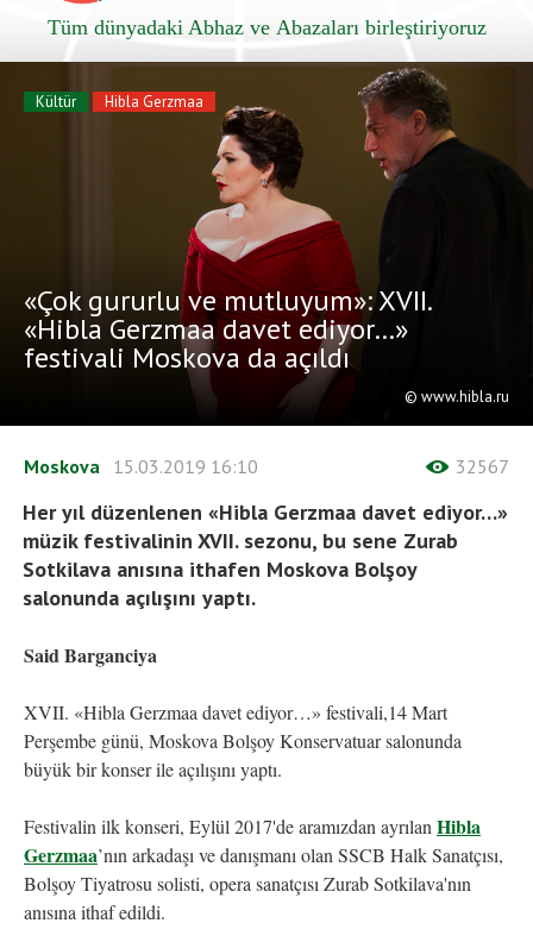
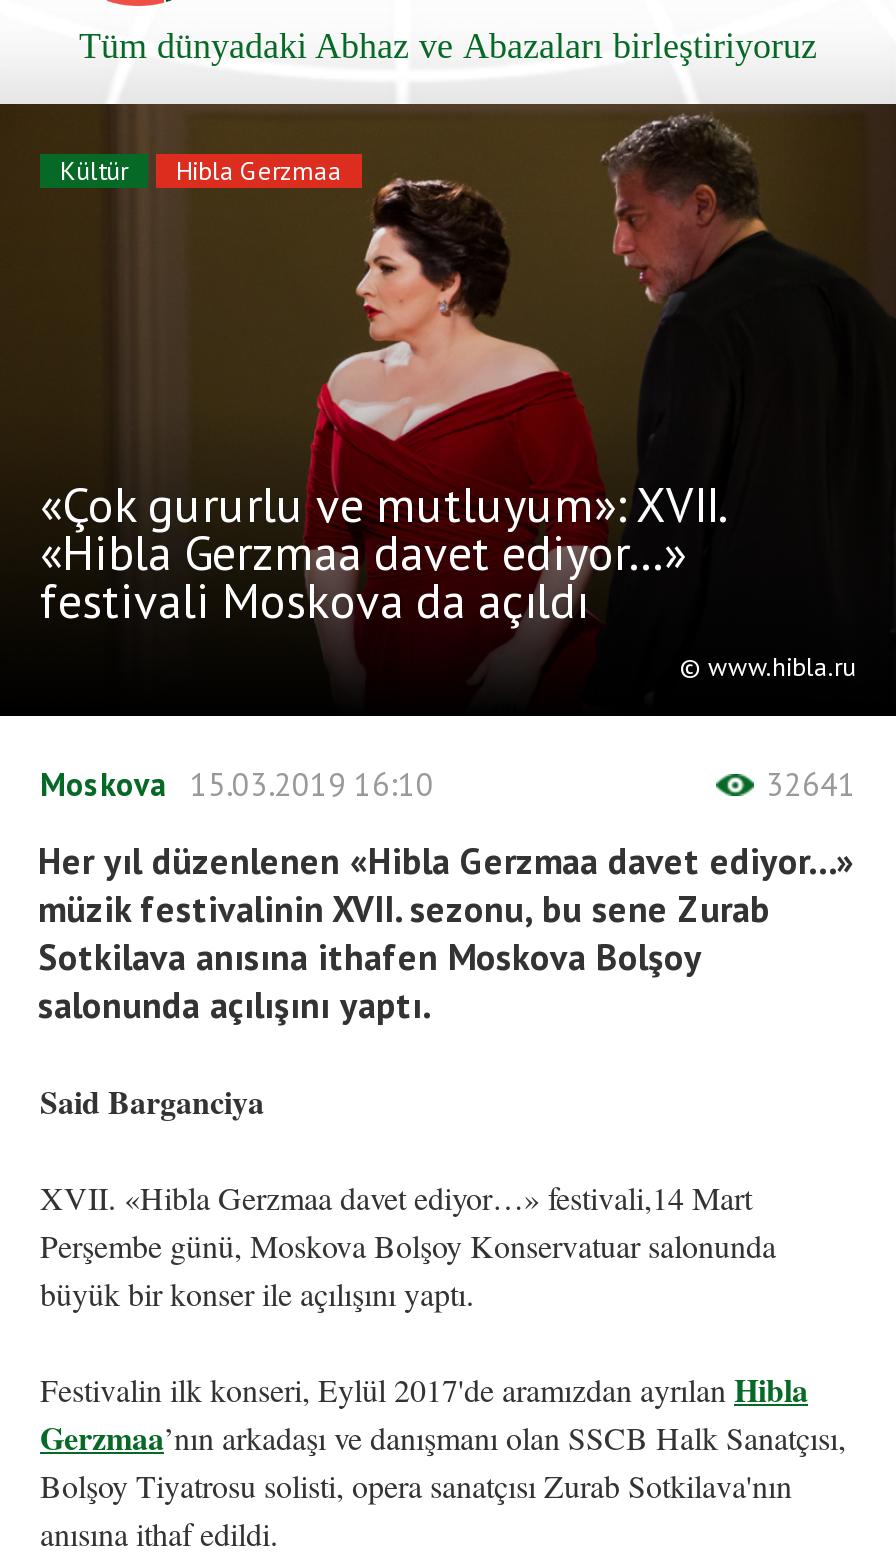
[456,454,509,478] 32567 -> [766,764,856,804] 32641

